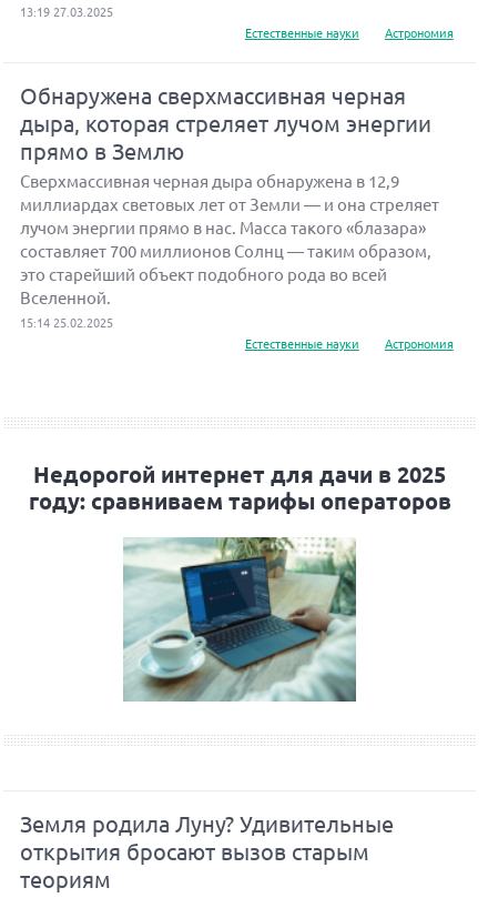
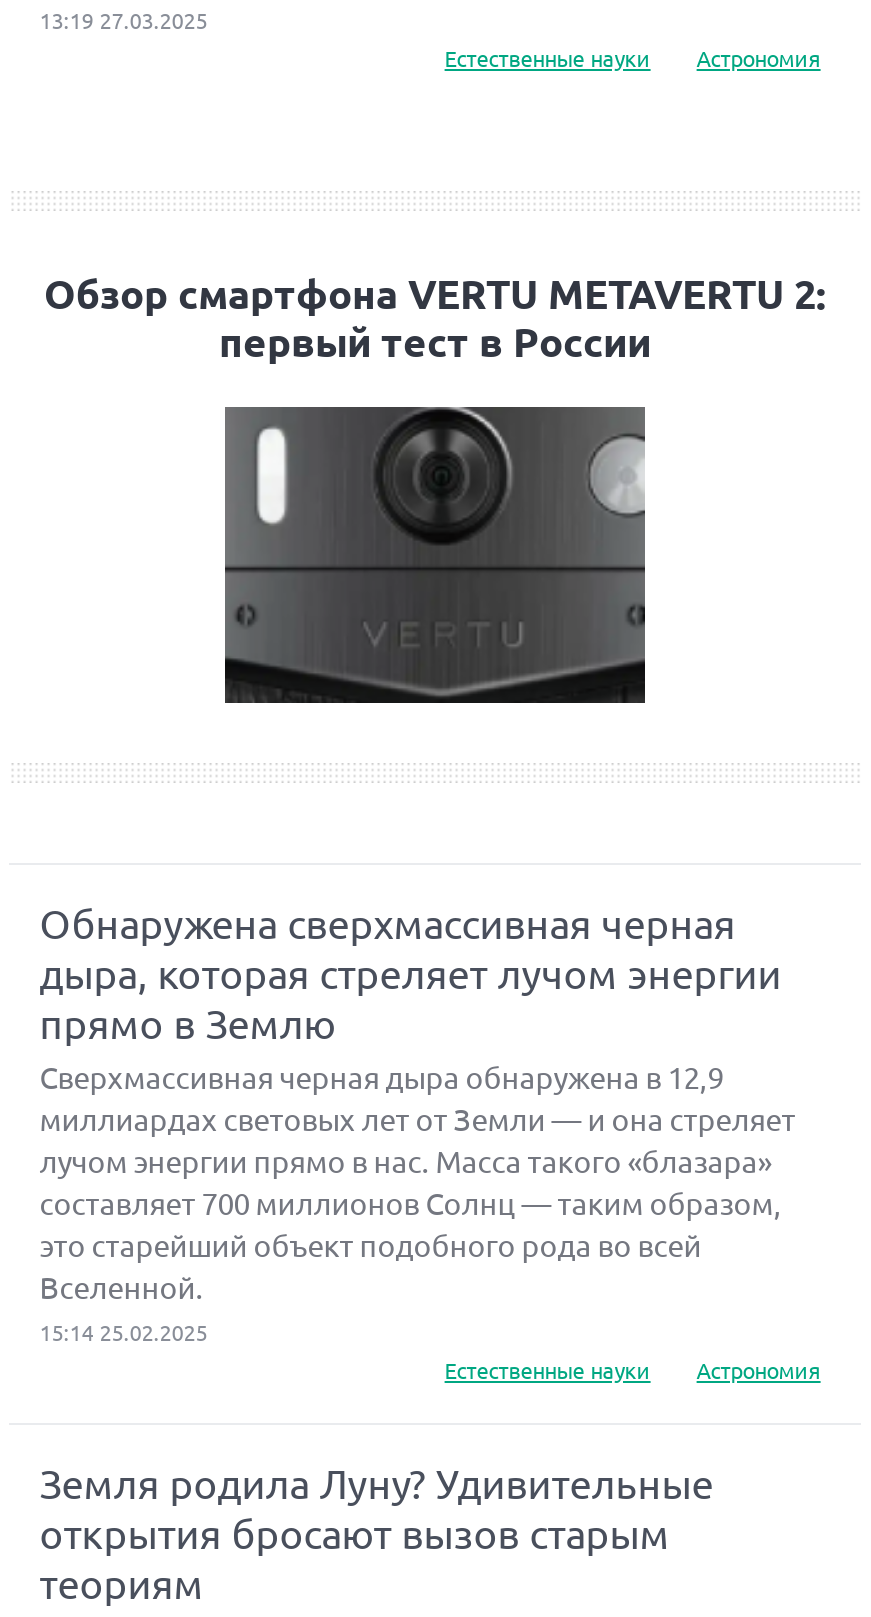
none -> [44,271,826,365] Обзор смартфона VERTU METAVERTU 2: | первый тест в России
none -> [223,405,647,705] [image]
moved [20,83,453,351] -> [39,901,821,1383]: Обнаружена сверхмассивная черная | дыра, которая стреляет лучом энергии | прямо в Землю | ... | Естественные науки | Астрономия
[28,462,451,514] Недорогой интернет для дачи в 2025 | году: сравниваем тарифы операторов -> none
[122,536,357,703] [image] -> none

